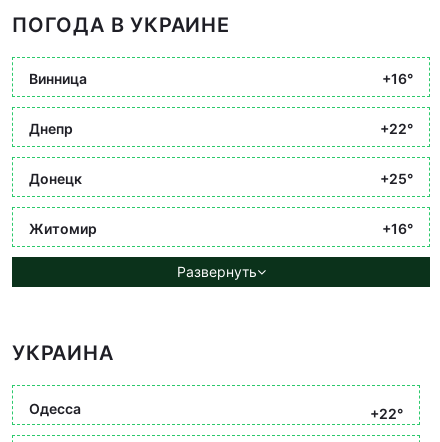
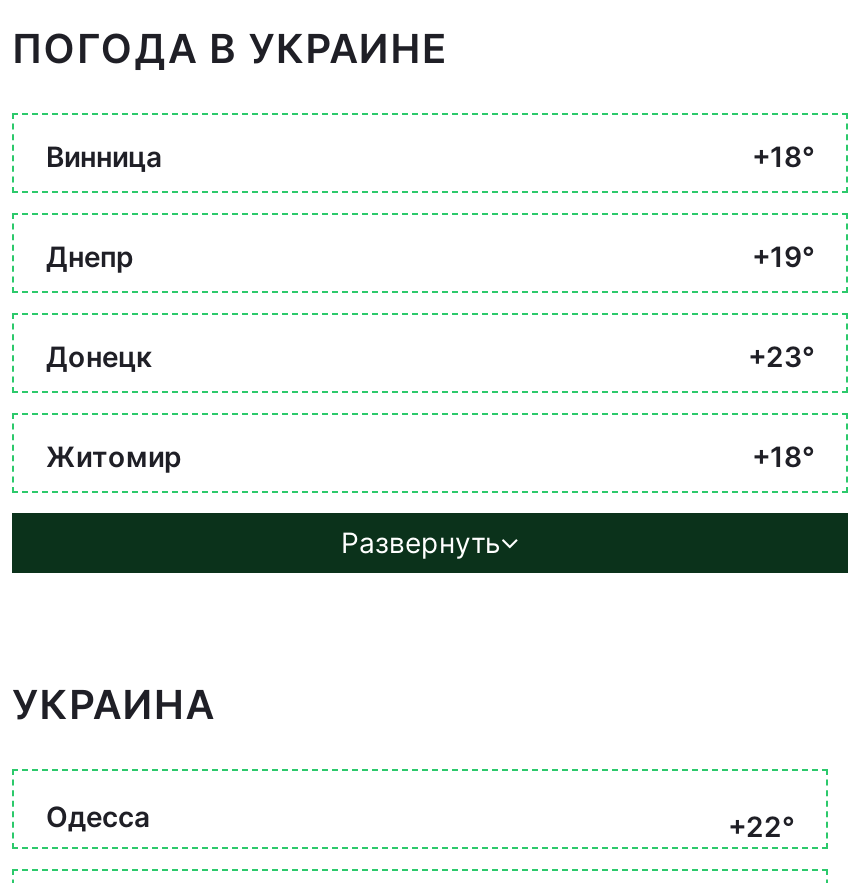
[382,69,413,86] +16° -> [752,138,814,172] +18°
[380,119,413,136] +22° -> [752,238,814,272] +19°
[380,169,413,186] +25° -> [748,338,814,372] +23°
[382,219,413,236] +16° -> [752,438,814,472] +18°

